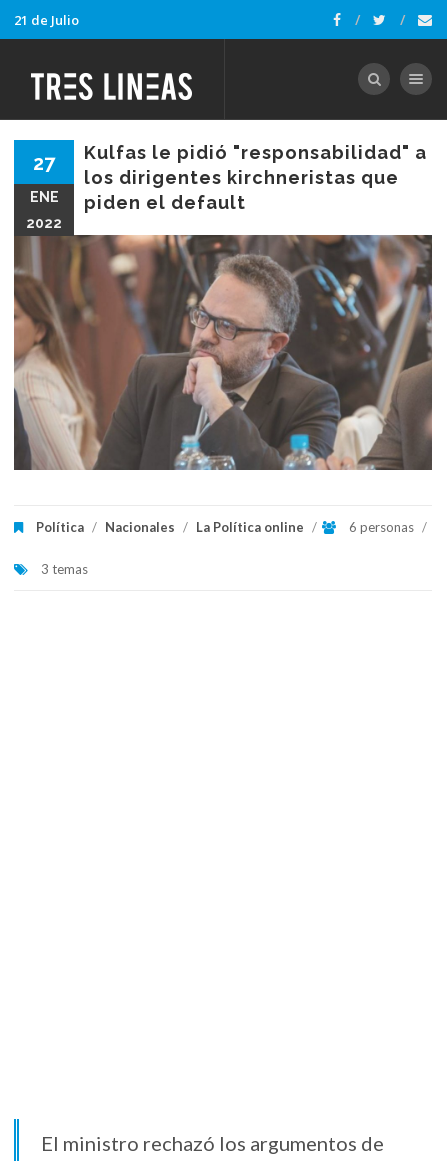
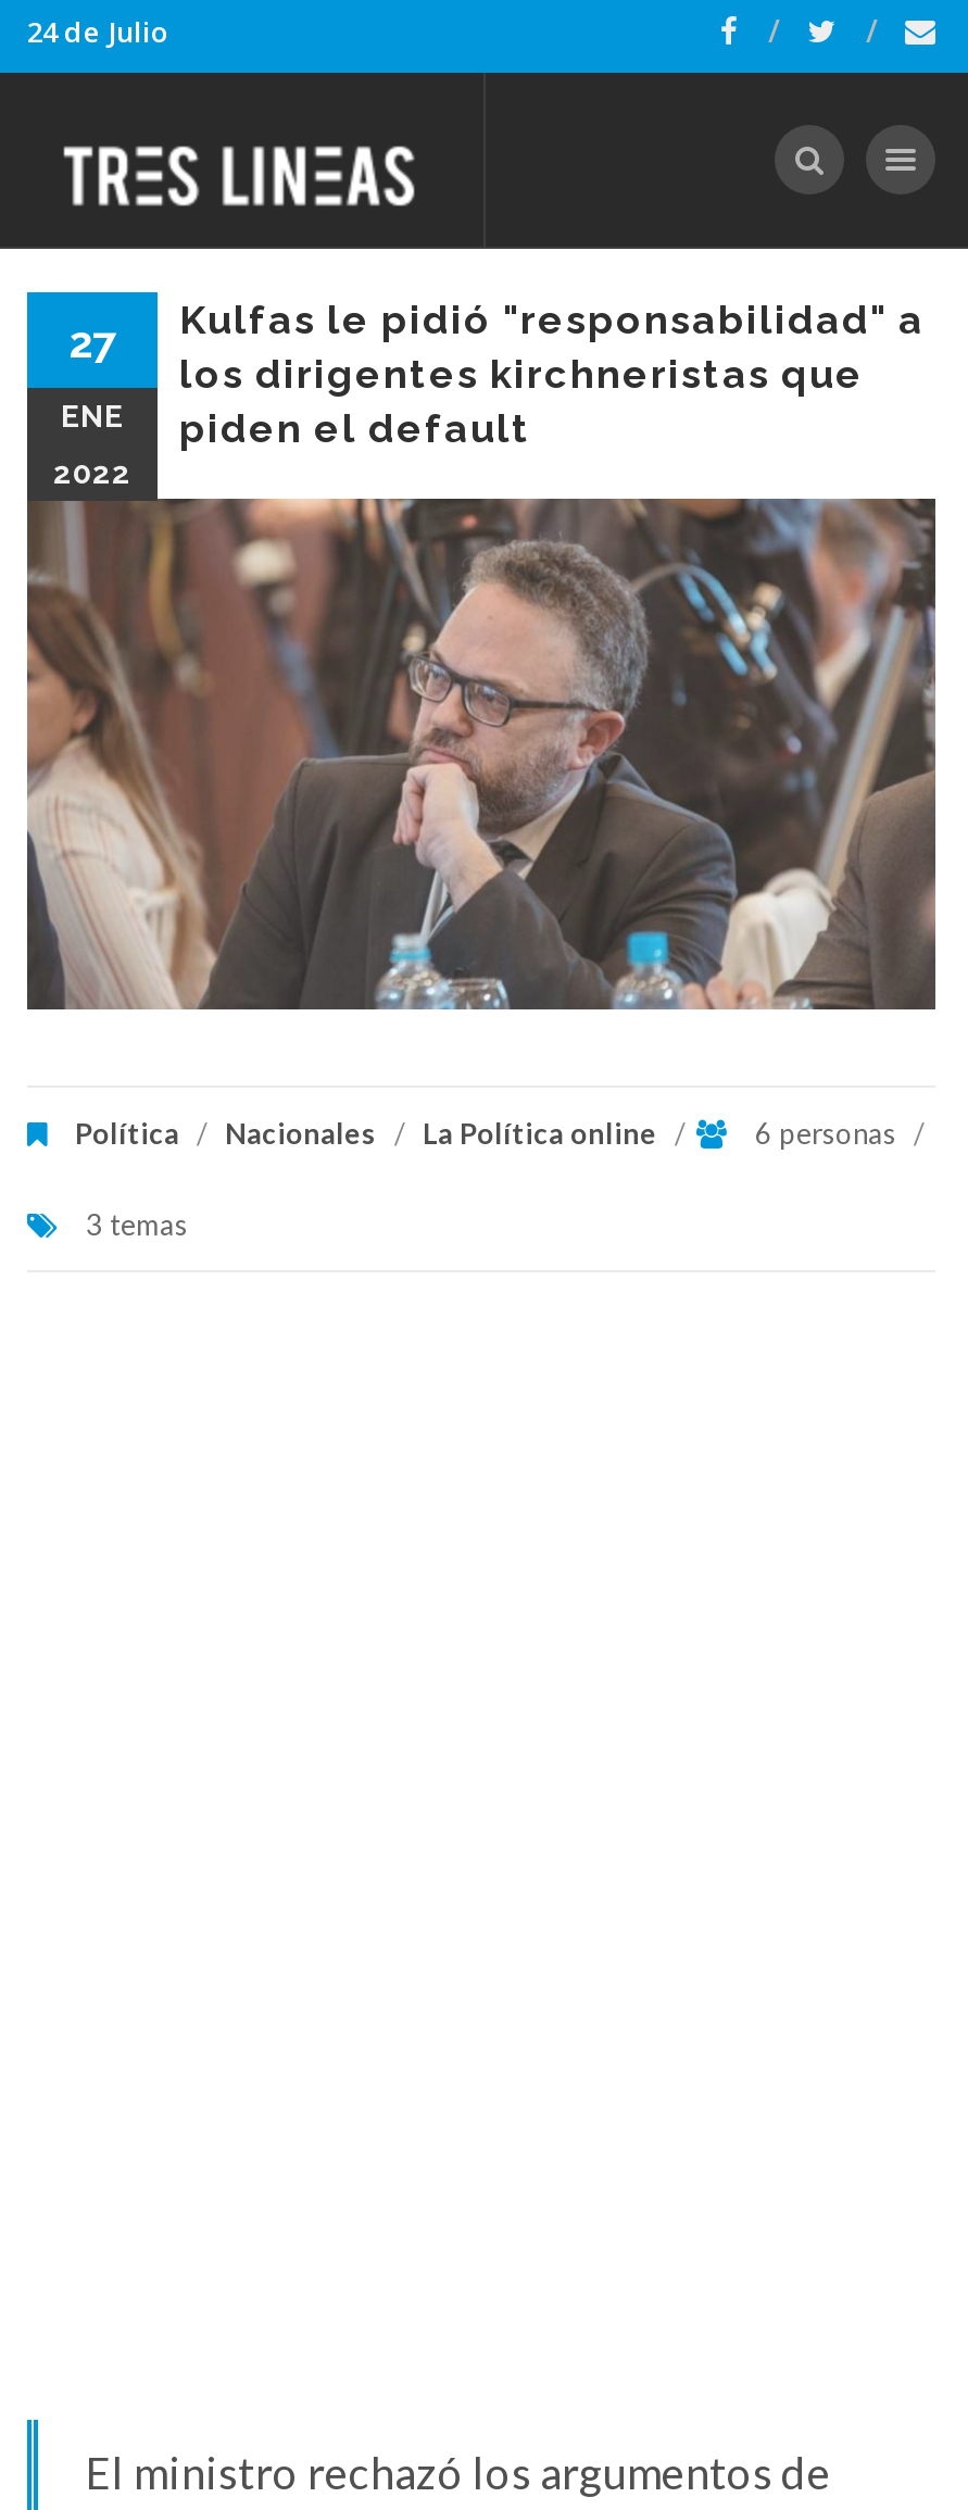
[14,11,79,29] 21 de Julio -> [27,12,168,51] 24 de Julio

